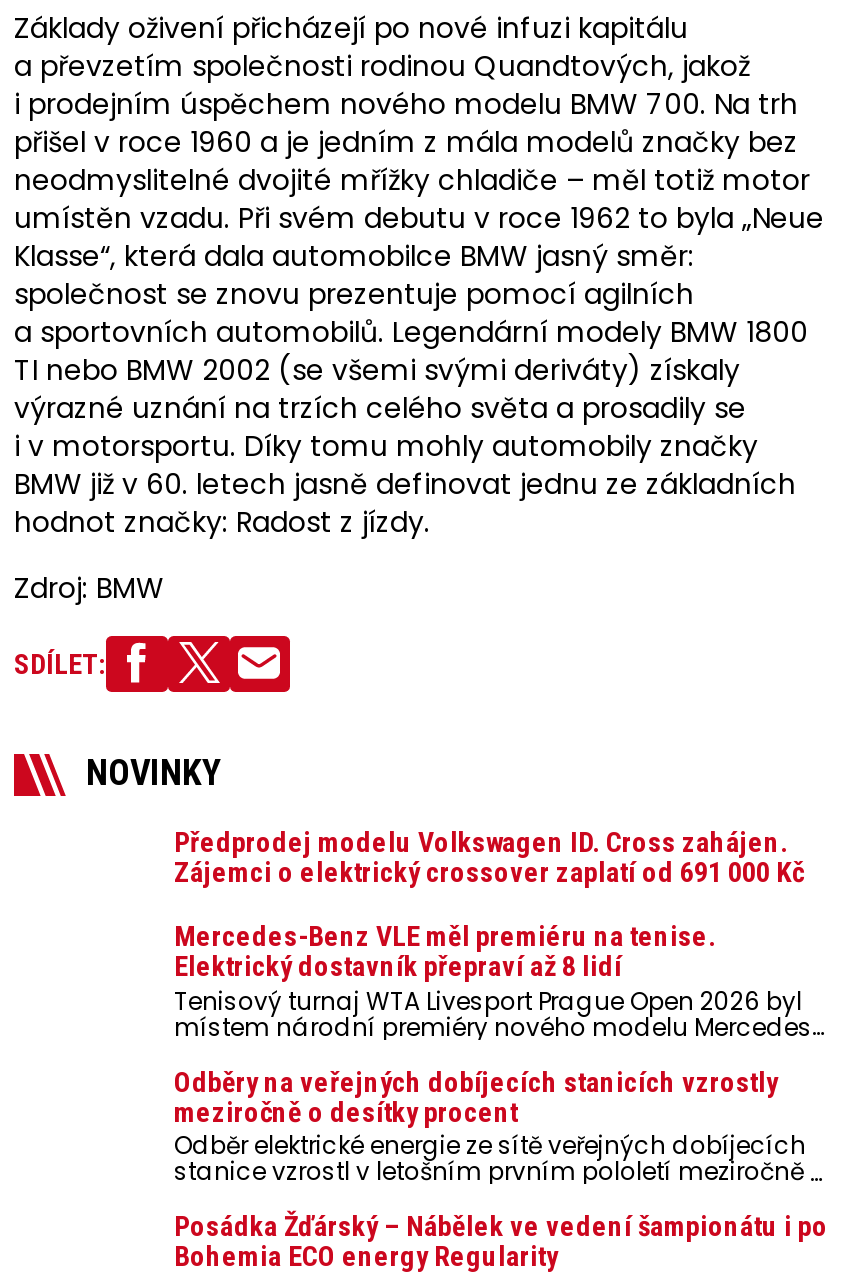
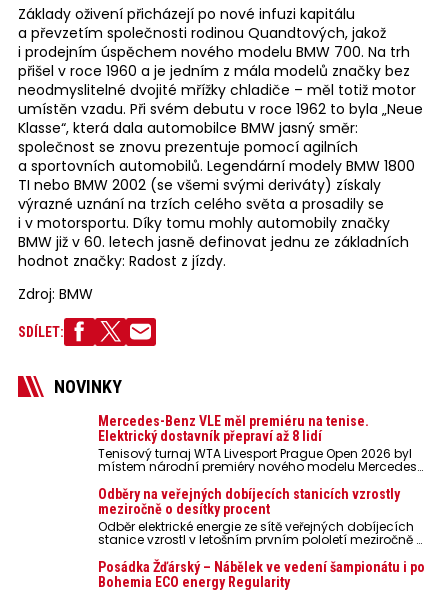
[174,826,804,888] Předprodej modelu Volkswagen ID. Cross zahájen. | Zájemci o elektrický crossover zaplatí od 691 000 Kč -> none

